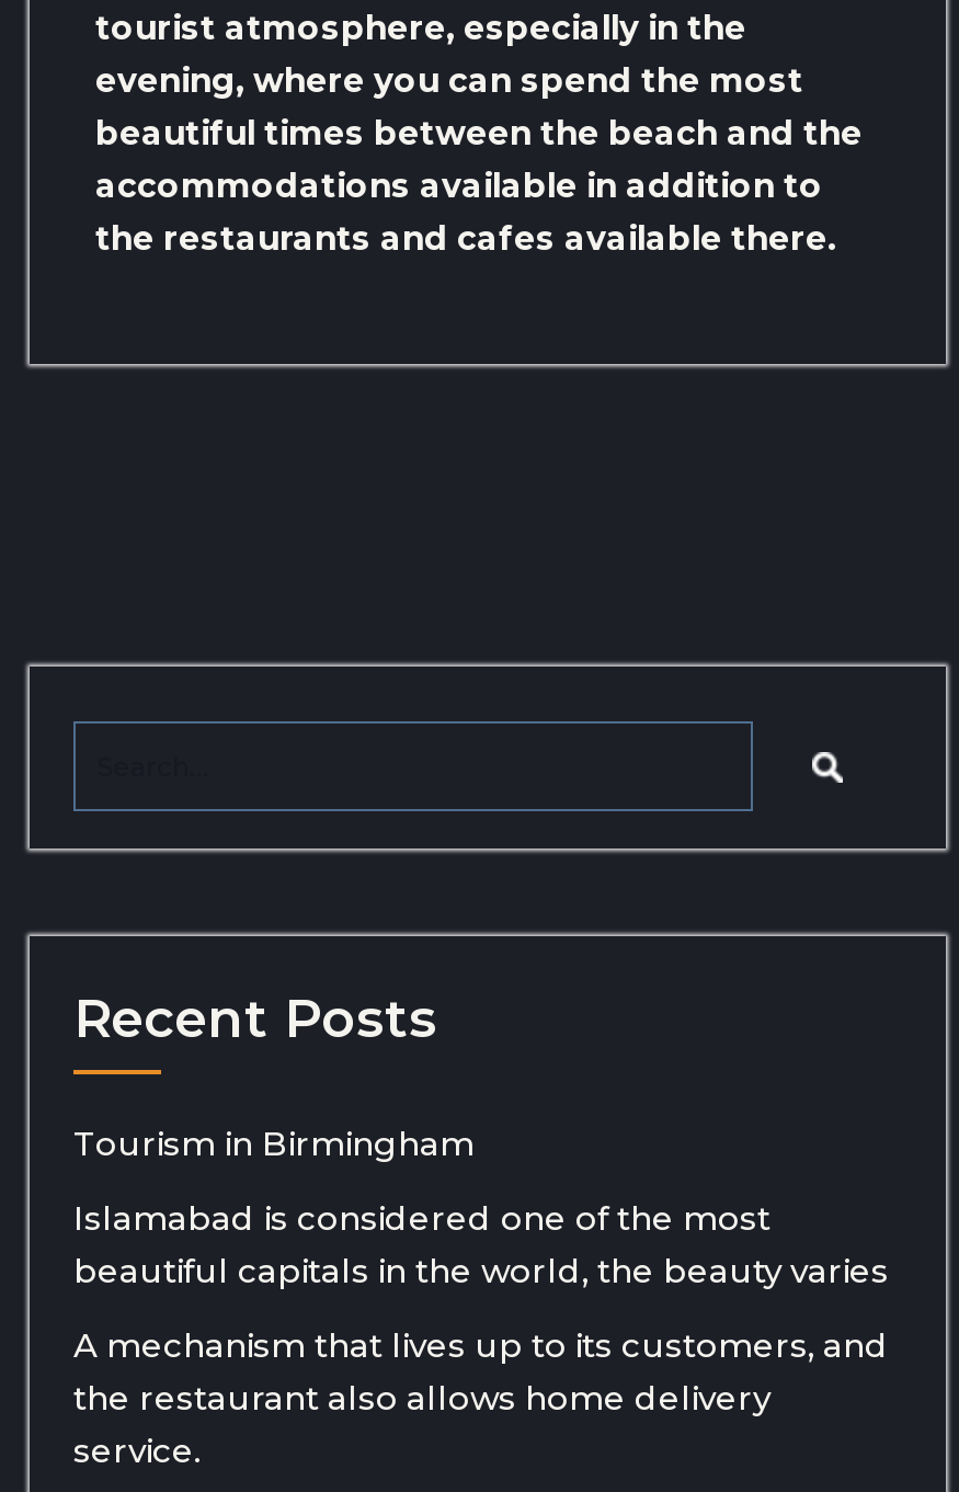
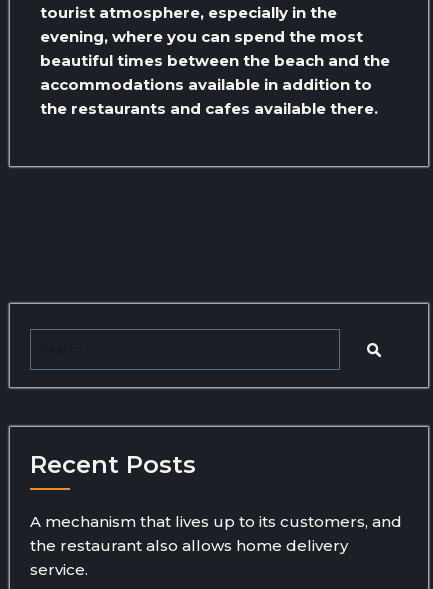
[73,1123,889,1292] Tourism in Birmingham | Islamabad is considered one of the most | beautiful capitals in the world, the beauty varies -> none

